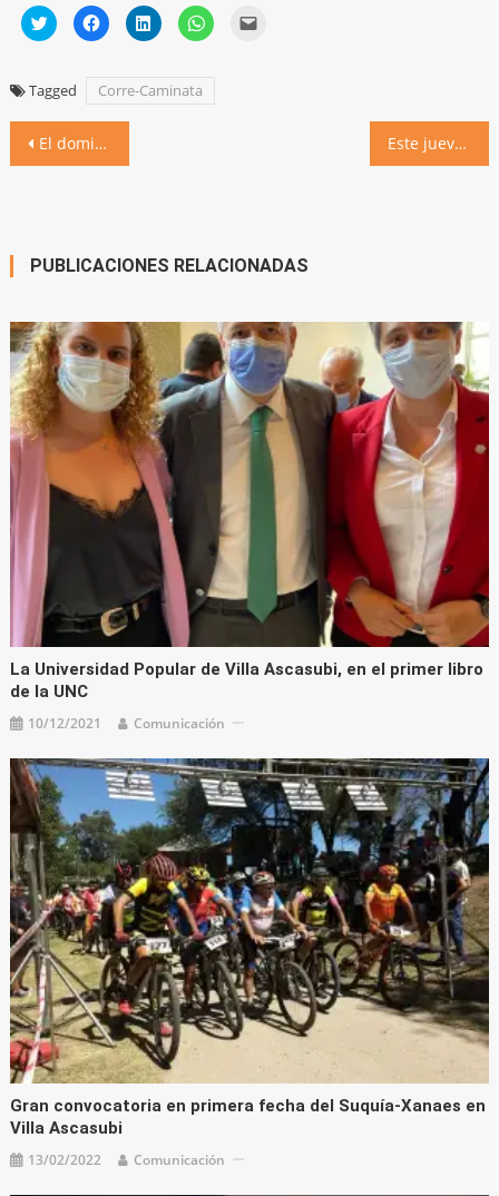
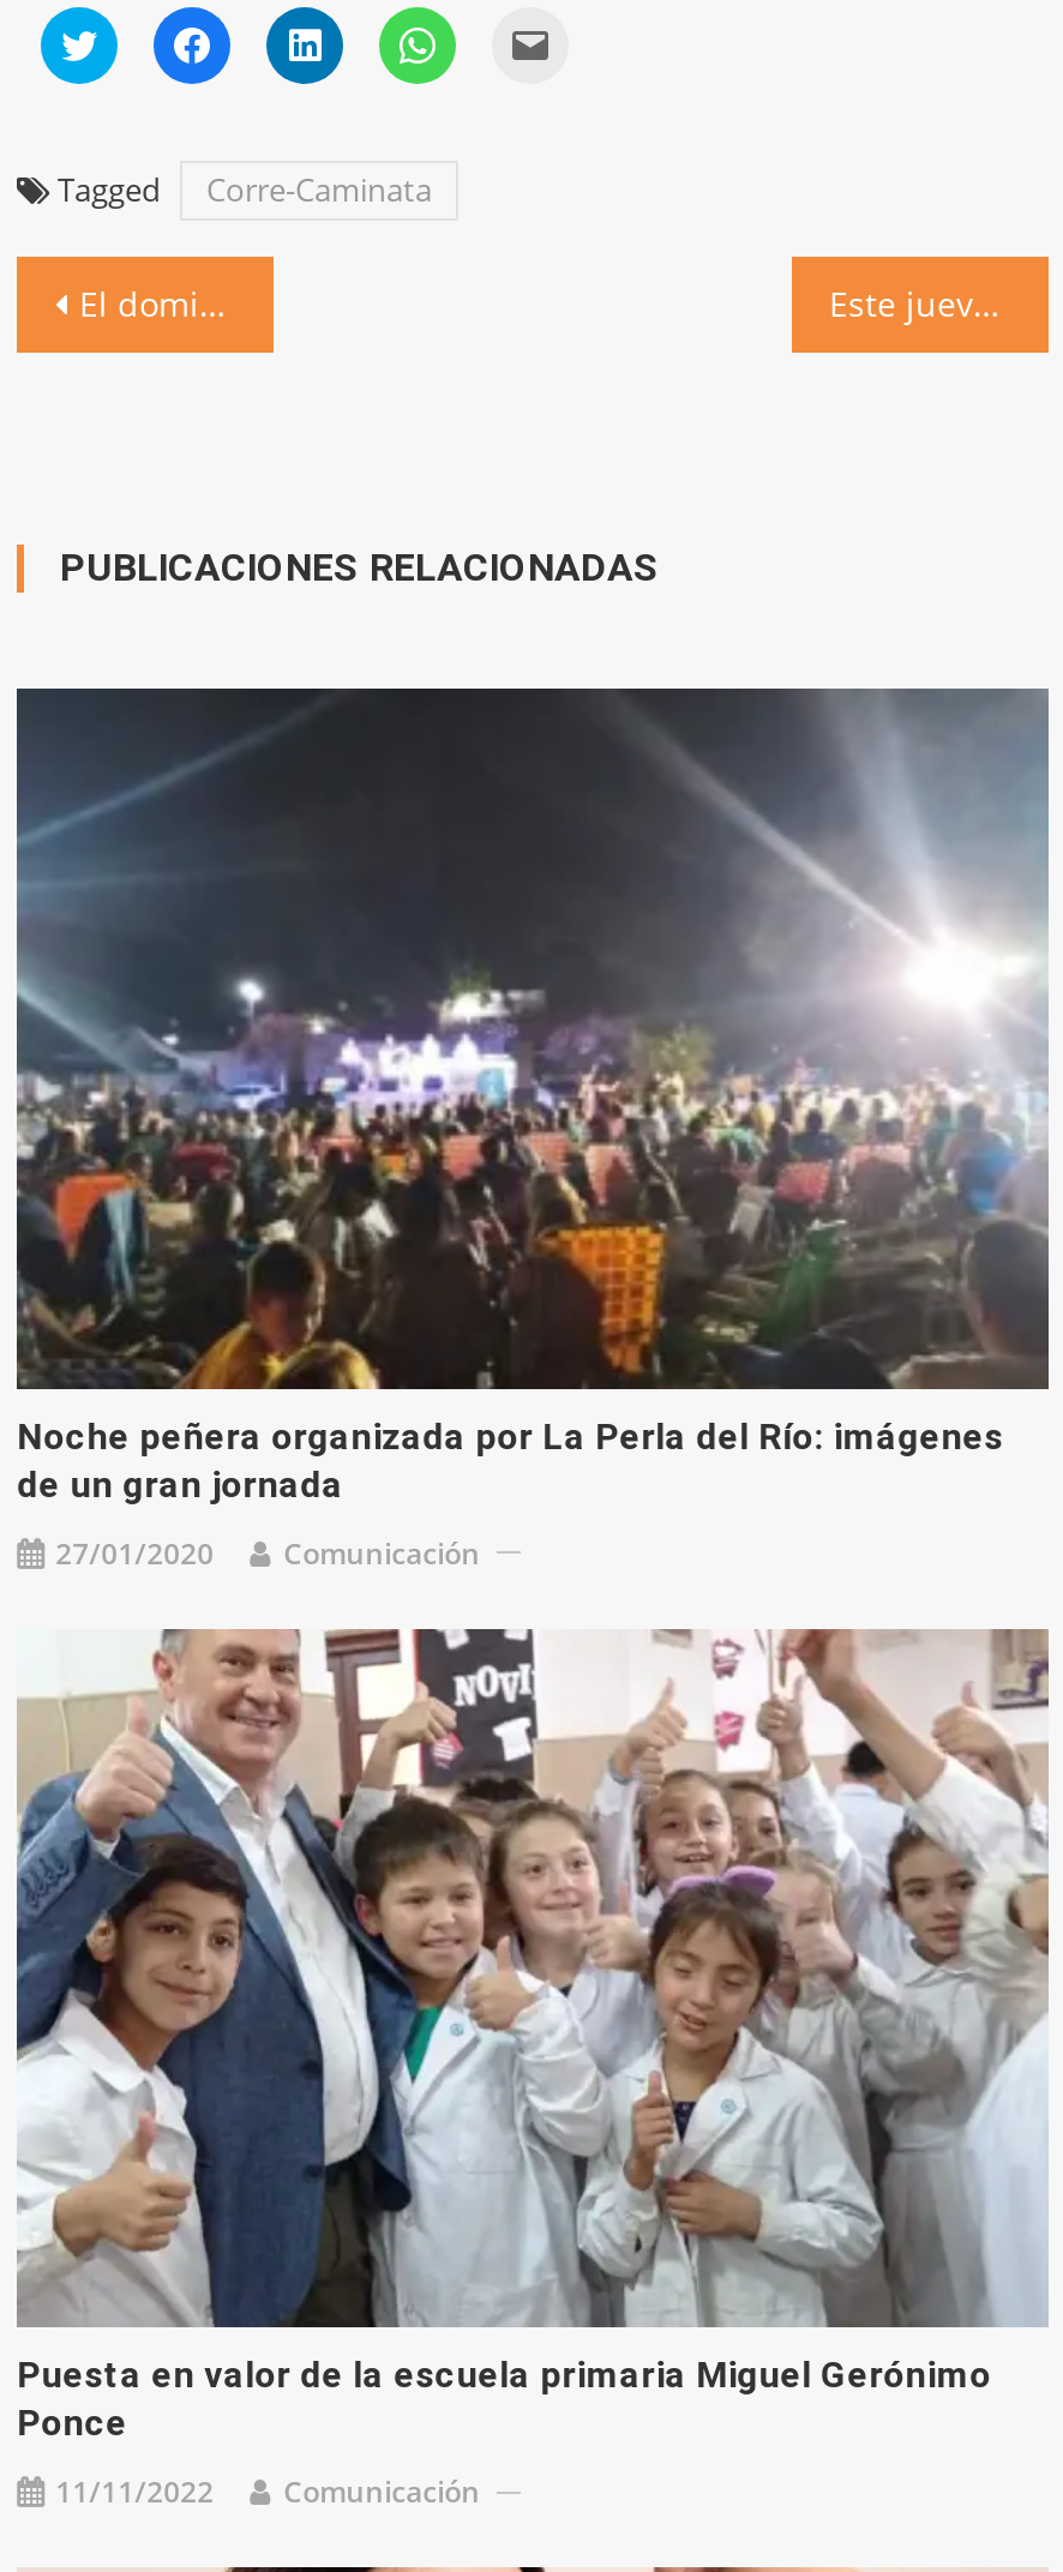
[9,321,490,701] [image] | La Universidad Popular de Villa Ascasubi, en el primer libro | de la UNC -> [14,686,1051,1506] [image] | Noche peñera organizada por La Perla del Río: imágenes | de un gran jornada
[28,714,225,733] 10/12/2021 Comunicación -> [55,1533,480,1573] 27/01/2020 Comunicación
[9,757,490,1138] [image] | Gran convocatoria en primera fecha del Suquía-Xanaes en | Villa Ascasubi -> [14,1627,1049,2446] [image] | Puesta en valor de la escuela primaria Miguel Gerónimo | Ponce
[28,1150,225,1169] 13/02/2022 Comunicación -> [55,2472,480,2513] 11/11/2022 Comunicación

